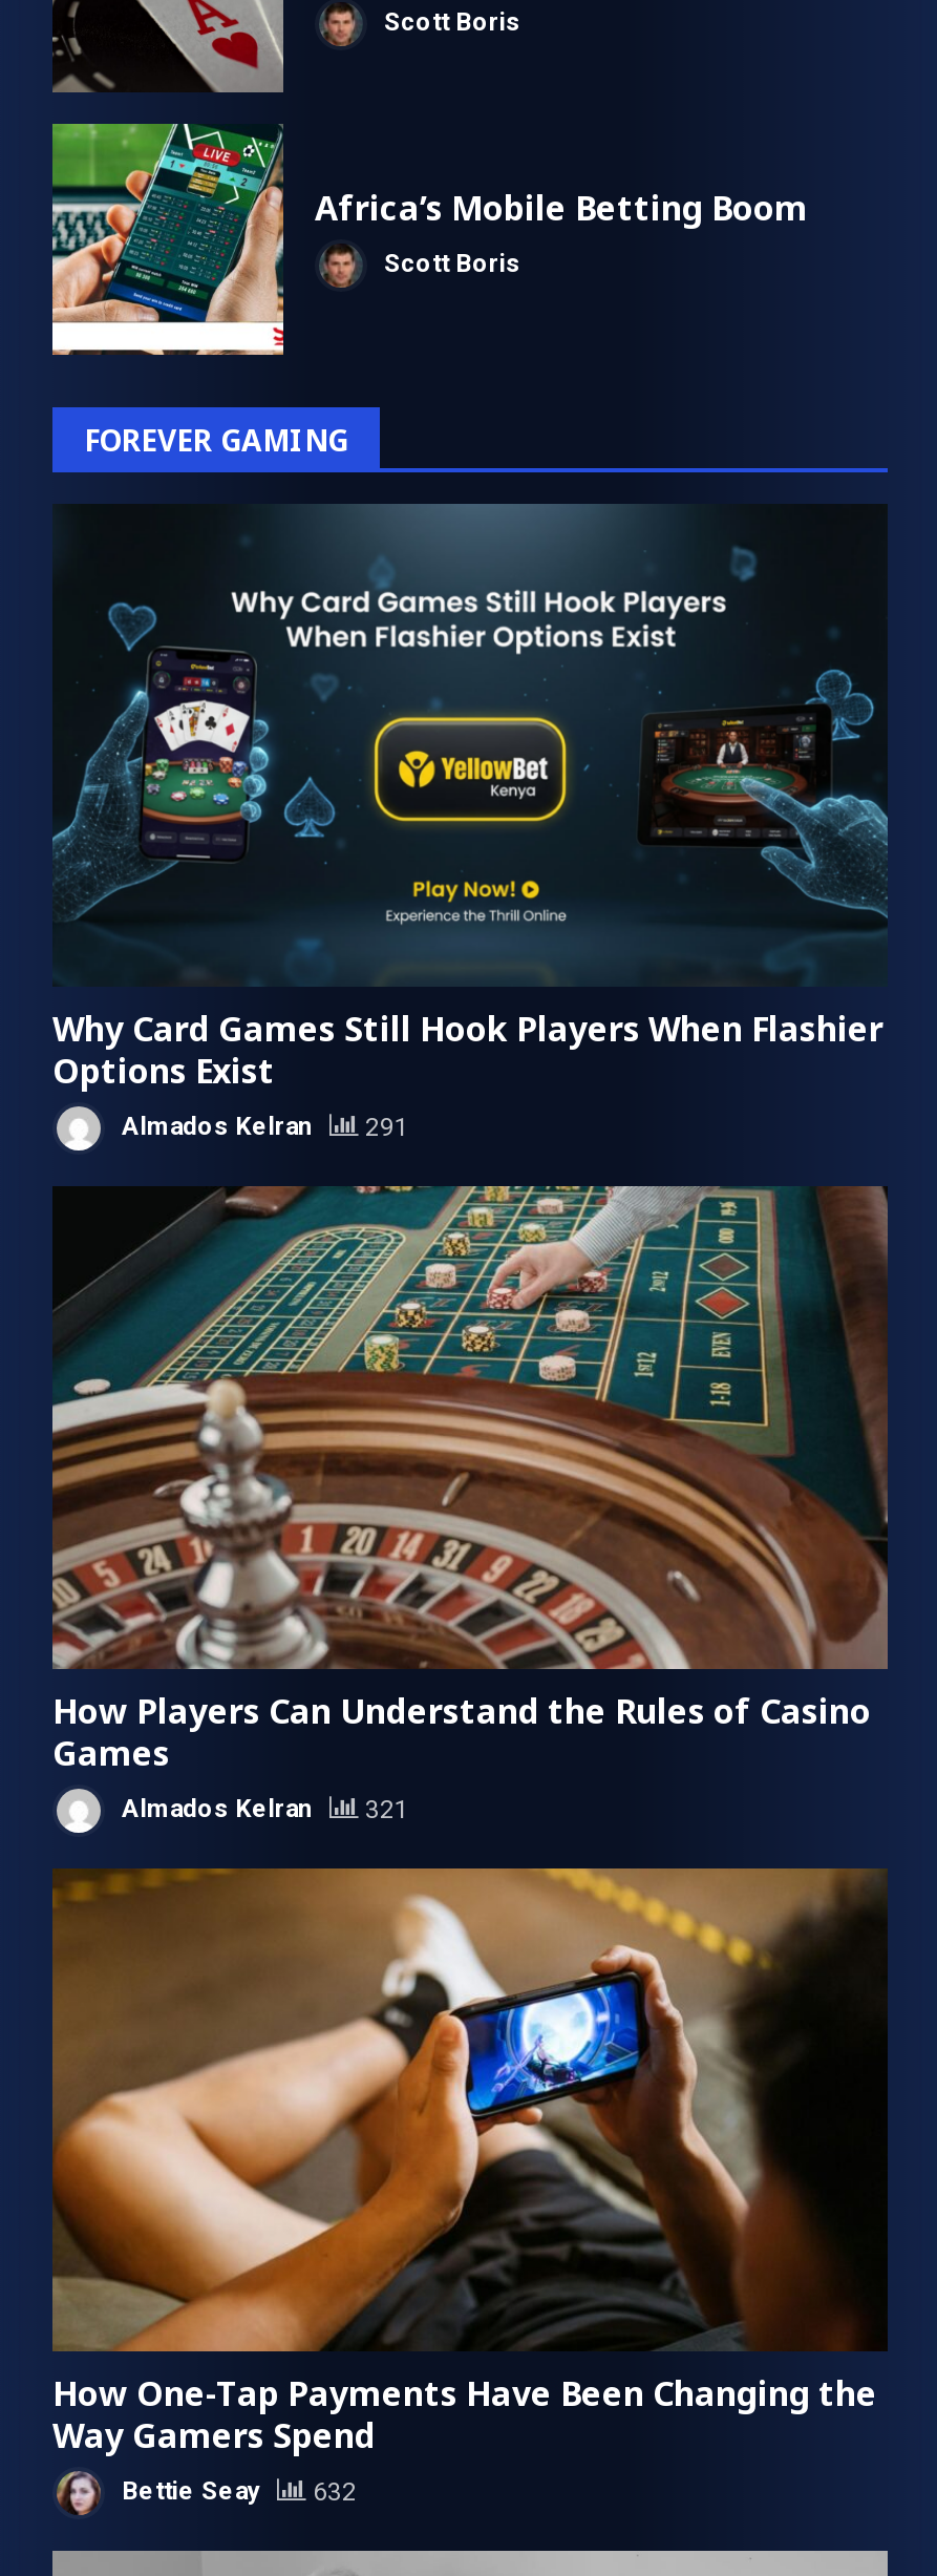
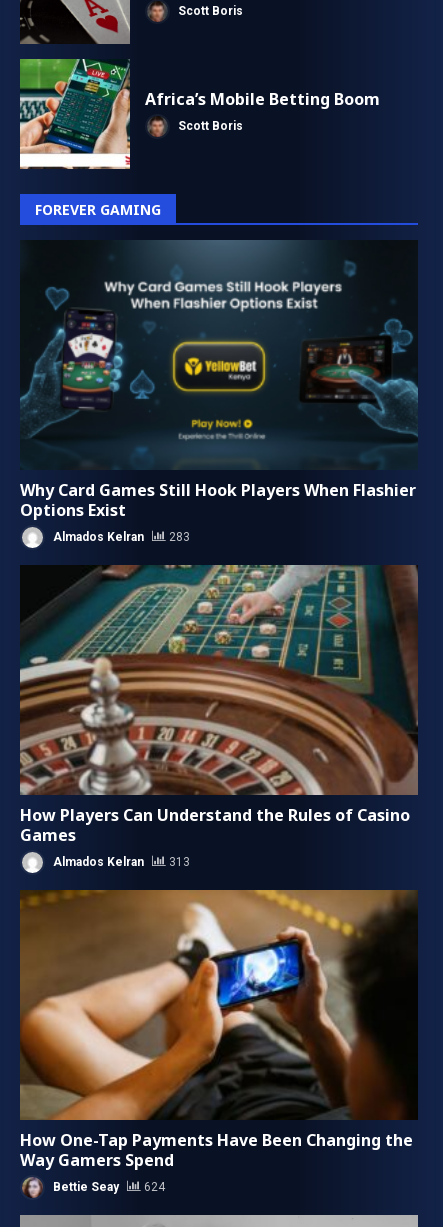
[115,1113,409,1142] Almados Kelran 291 -> [50,530,190,544] Almados Kelran 283
[115,1795,409,1825] Almados Kelran 321 -> [50,855,190,869] Almados Kelran 313
[115,2478,357,2507] Bettie Seay 632 -> [50,1180,165,1194] Bettie Seay 624

